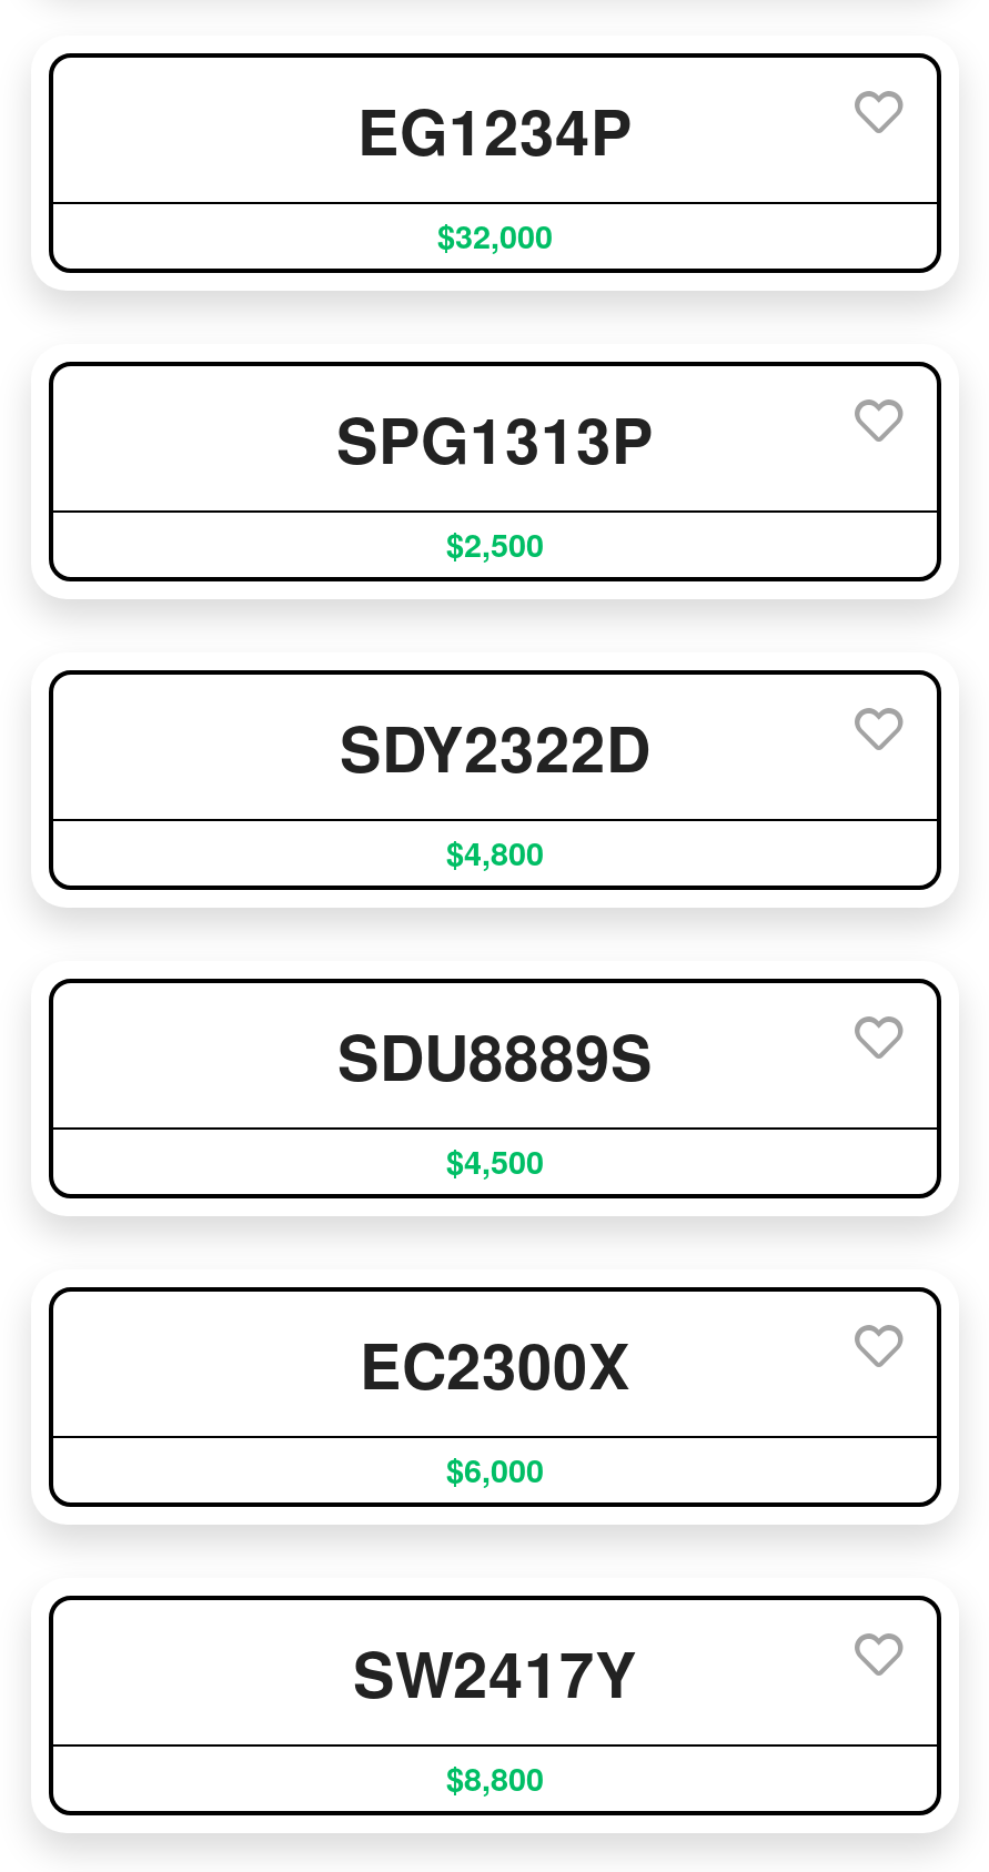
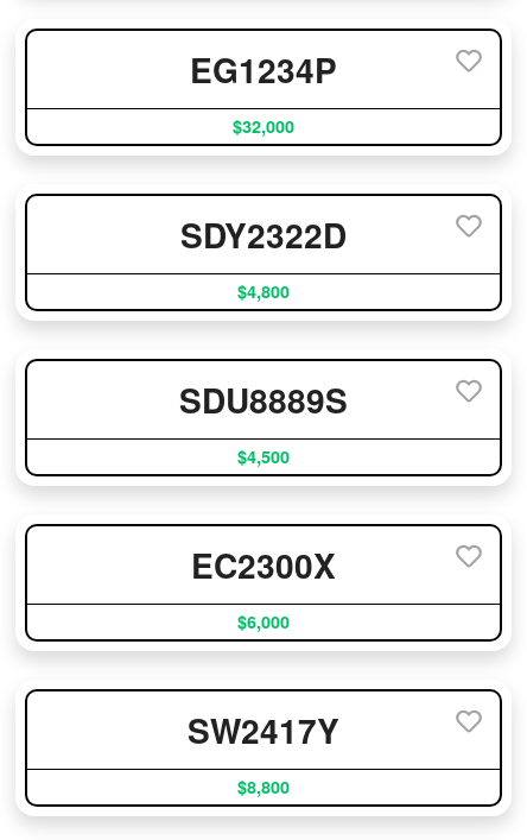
[336,393,654,566] SPG1313P | $2,500 -> none

